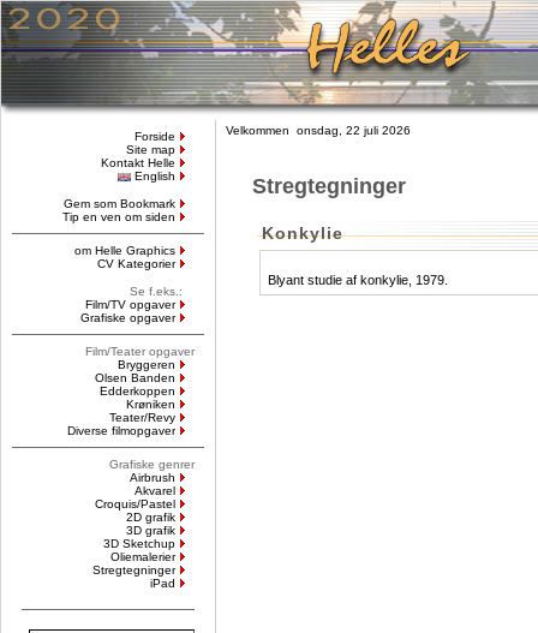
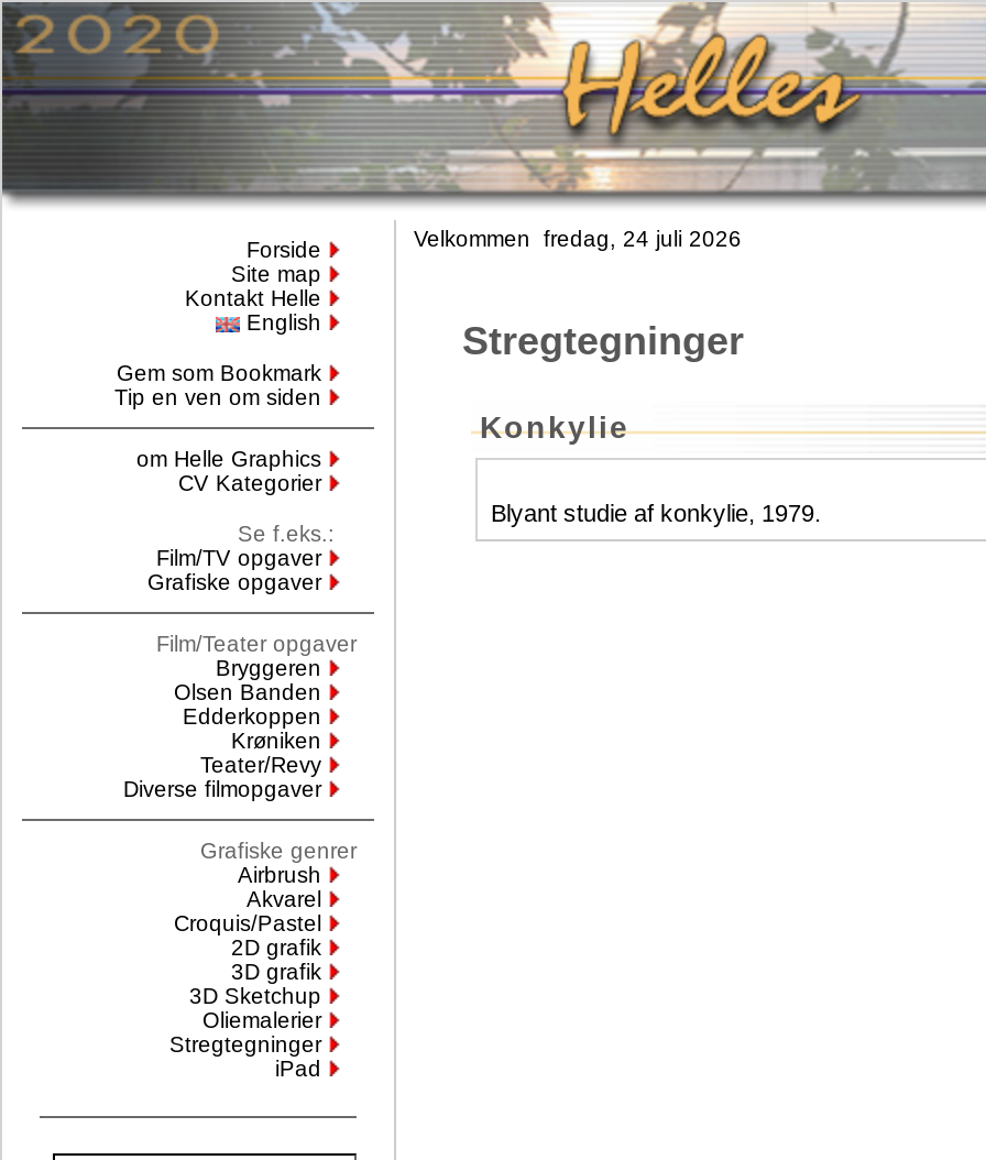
[222,124,411,137] Velkommen onsdag, 22 juli 2026 -> [407,227,742,251] Velkommen fredag, 24 juli 2026

